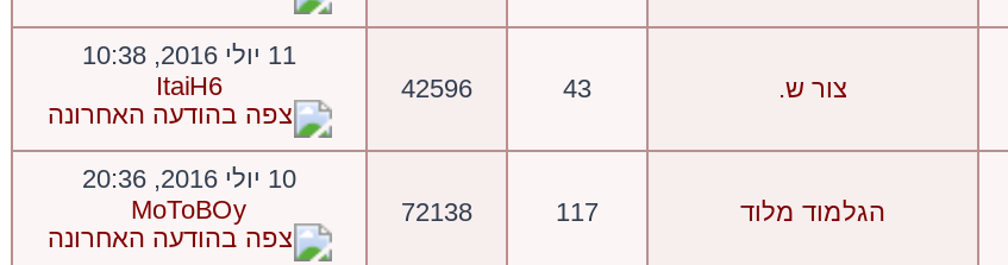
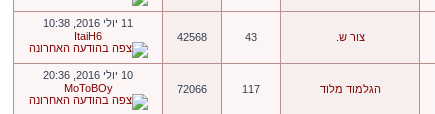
[401,74,472,102] 42596 -> [177,31,207,43] 42568
[401,197,472,226] 72138 -> [177,83,207,95] 72066

